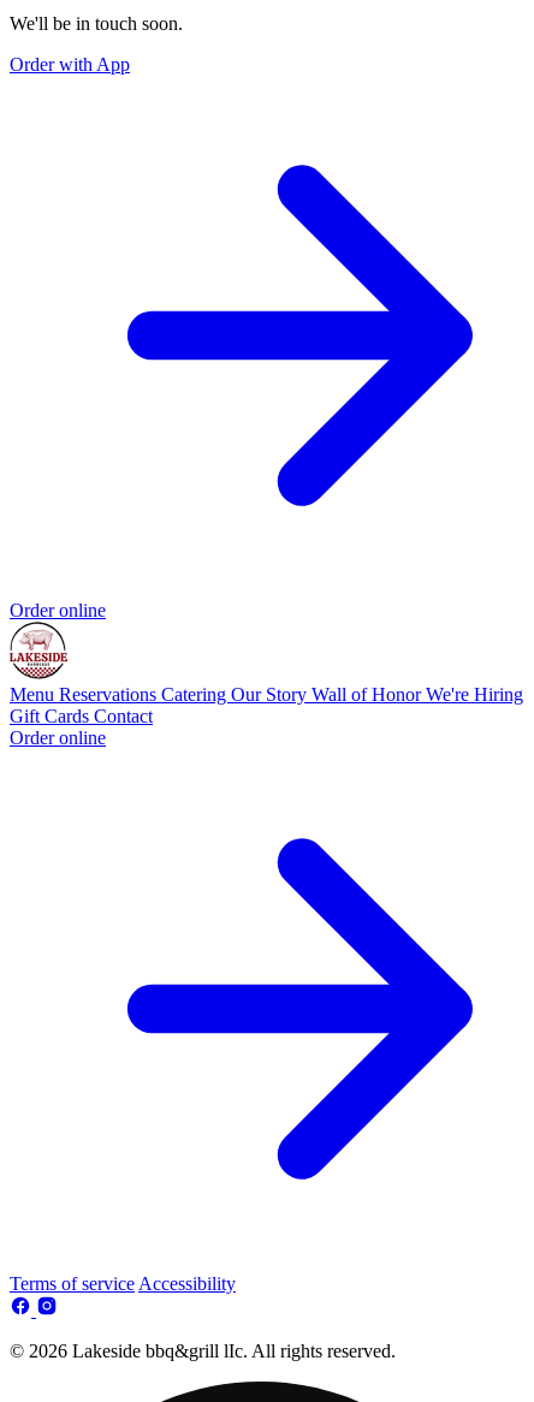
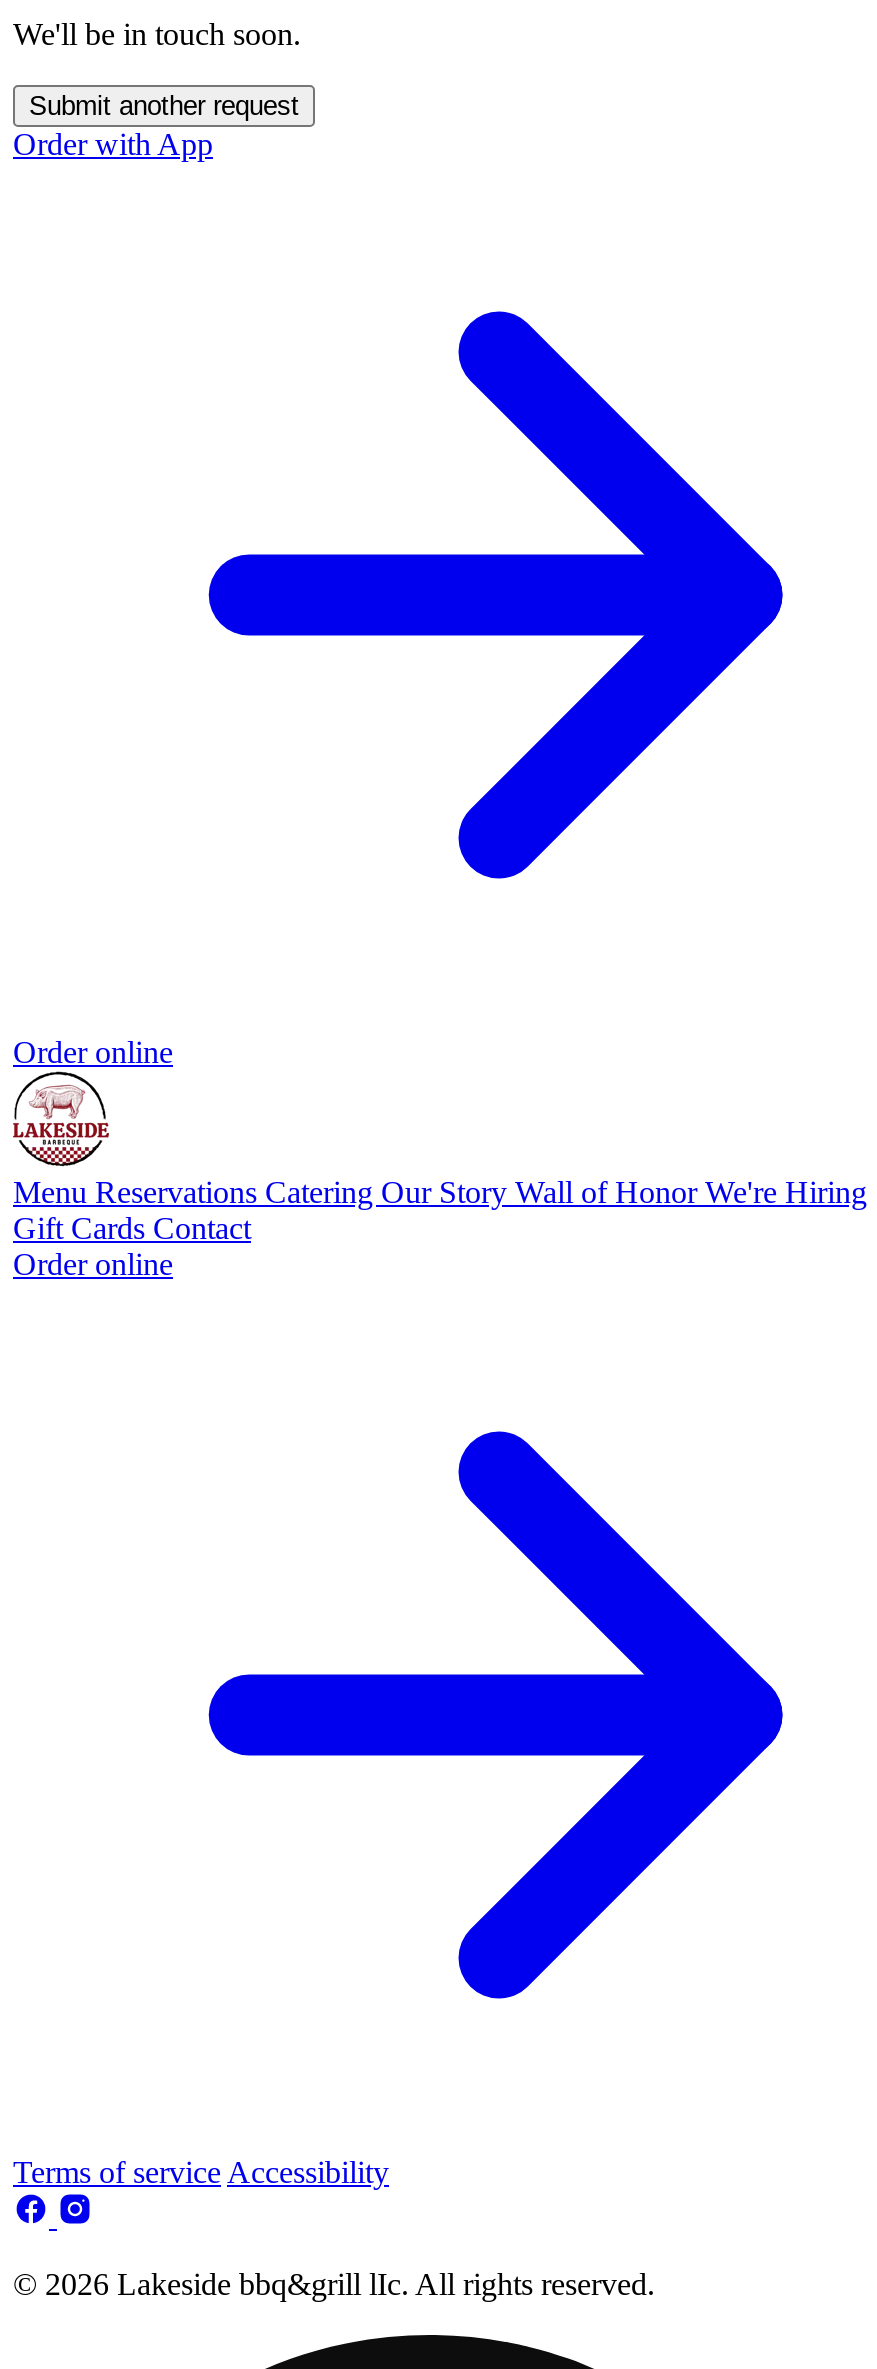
none -> [29,90,299,120] Submit another request

